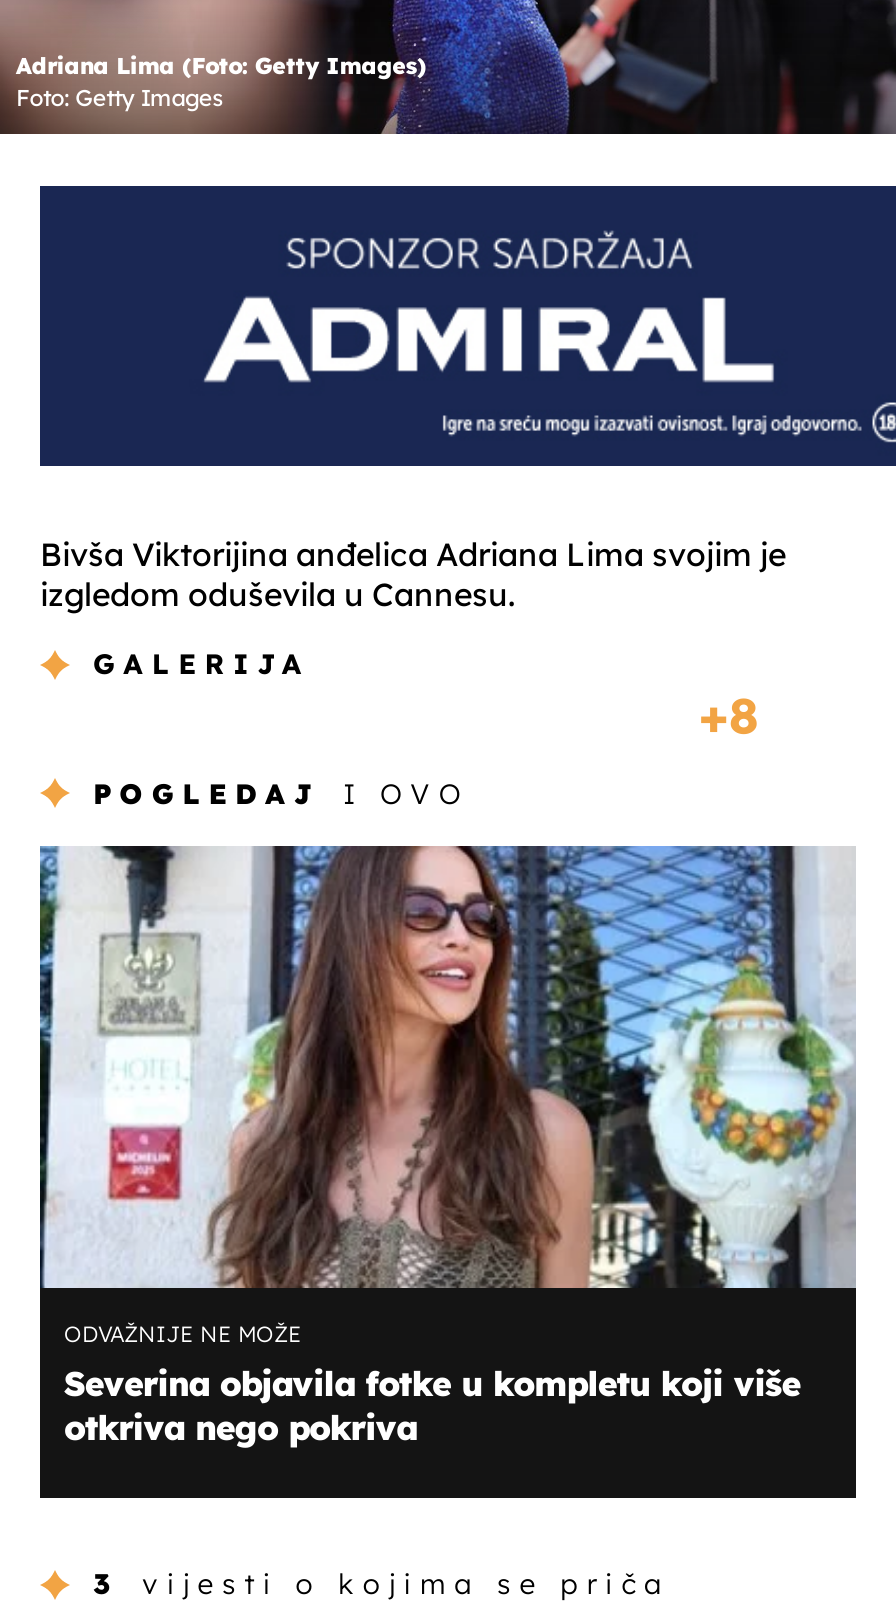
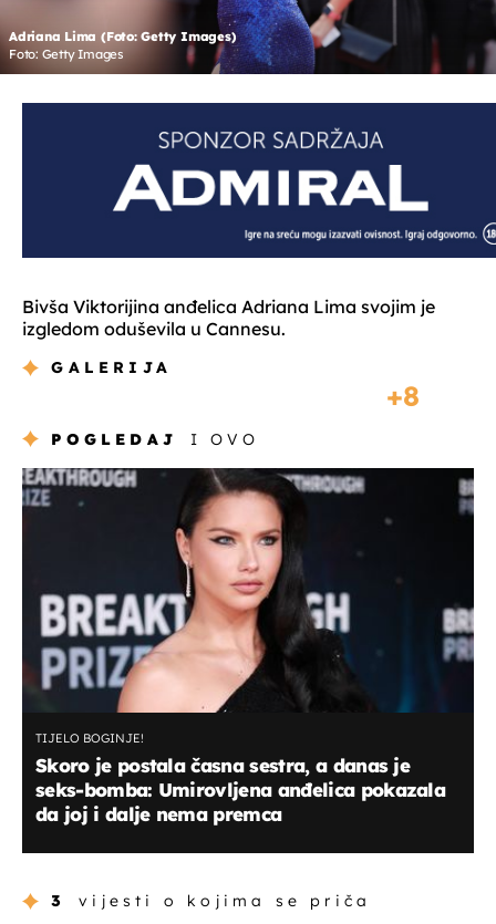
[38,844,856,1448] [image] | ODVAŽNIJE NE MOŽE | Severina objavila fotke u kompletu koji više | otkriva nego pokriva -> [22,467,475,826] [image] | TIJELO BOGINJE! | Skoro je postala časna sestra, a danas je | seks-bomba: Umirovljena anđelica pokazala | da joj i dalje nema premca

